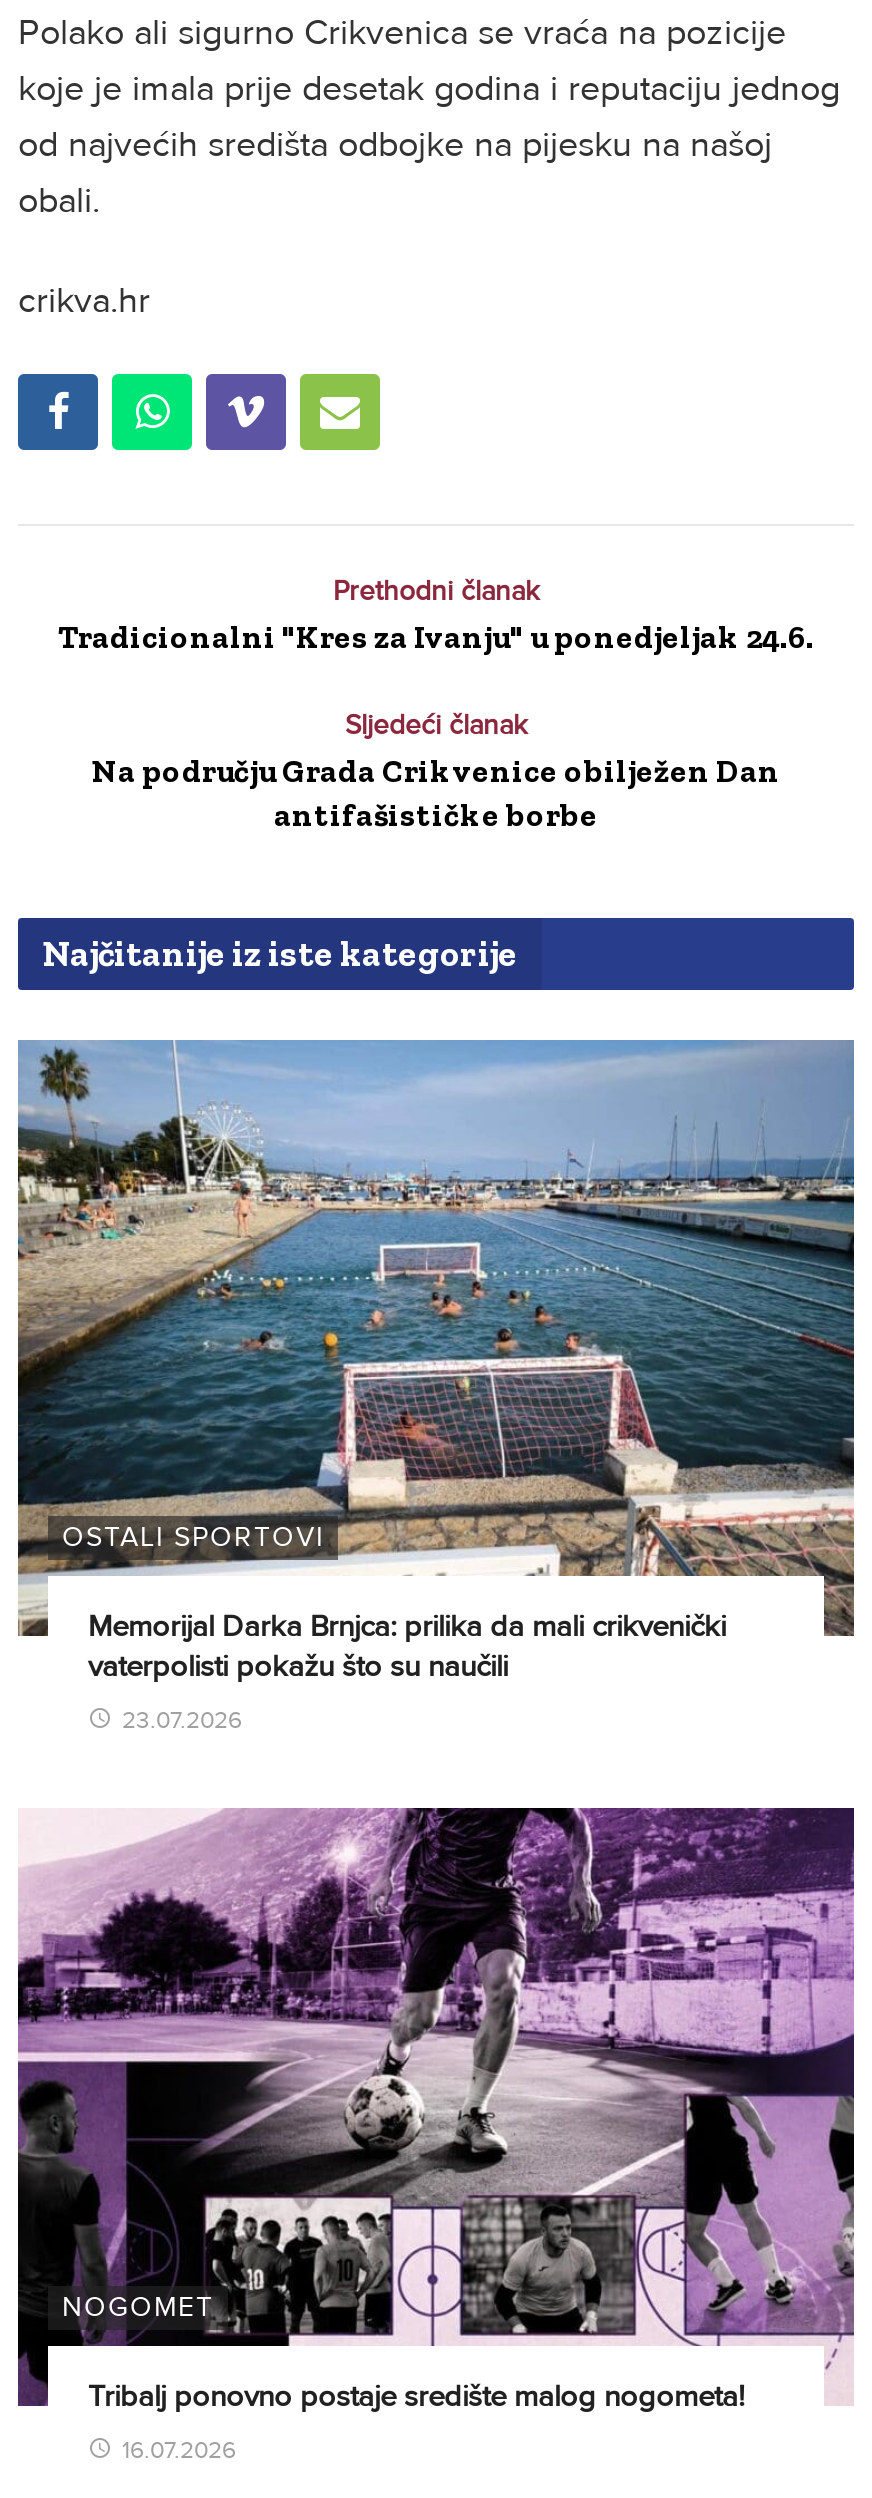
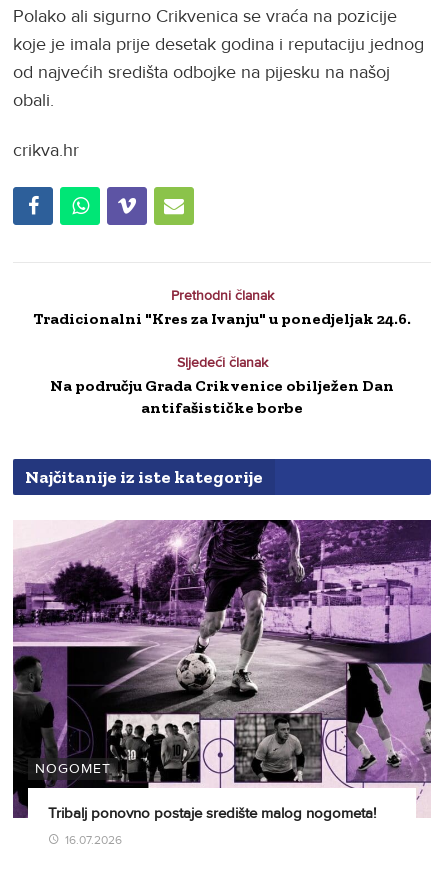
[16,1038,856,1737] [image] | OSTALI SPORTOVI | Memorijal Darka Brnjca: prilika da mali crikvenički | vaterpolisti pokažu što su naučili | 23.07.2026 -> none

